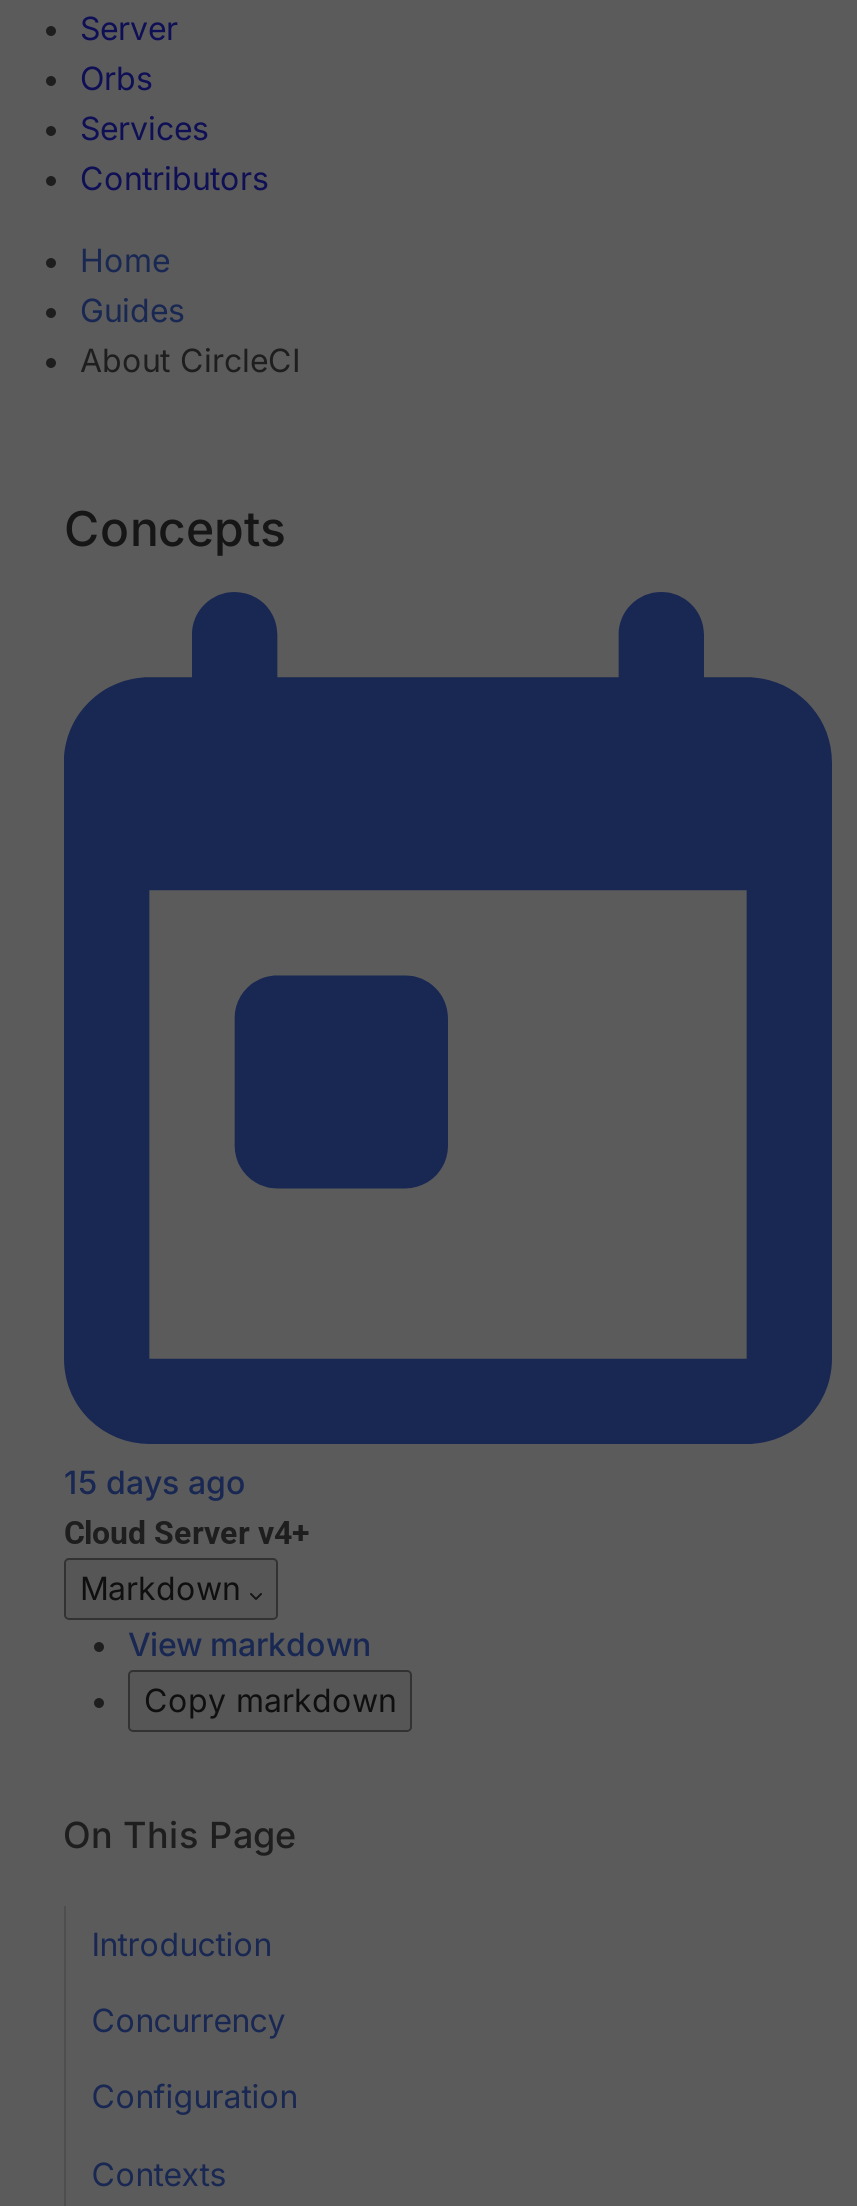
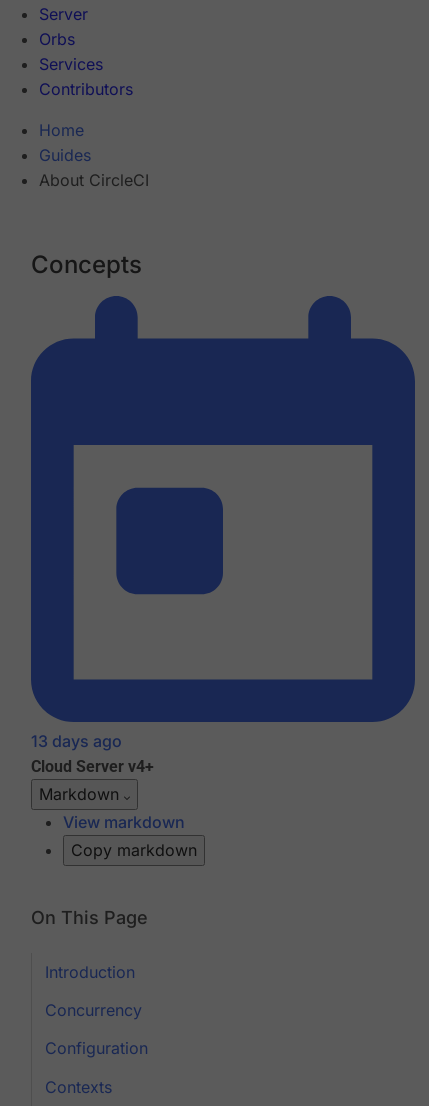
[64,1463,246,1503] 15 days ago -> [31,731,122,751] 13 days ago

